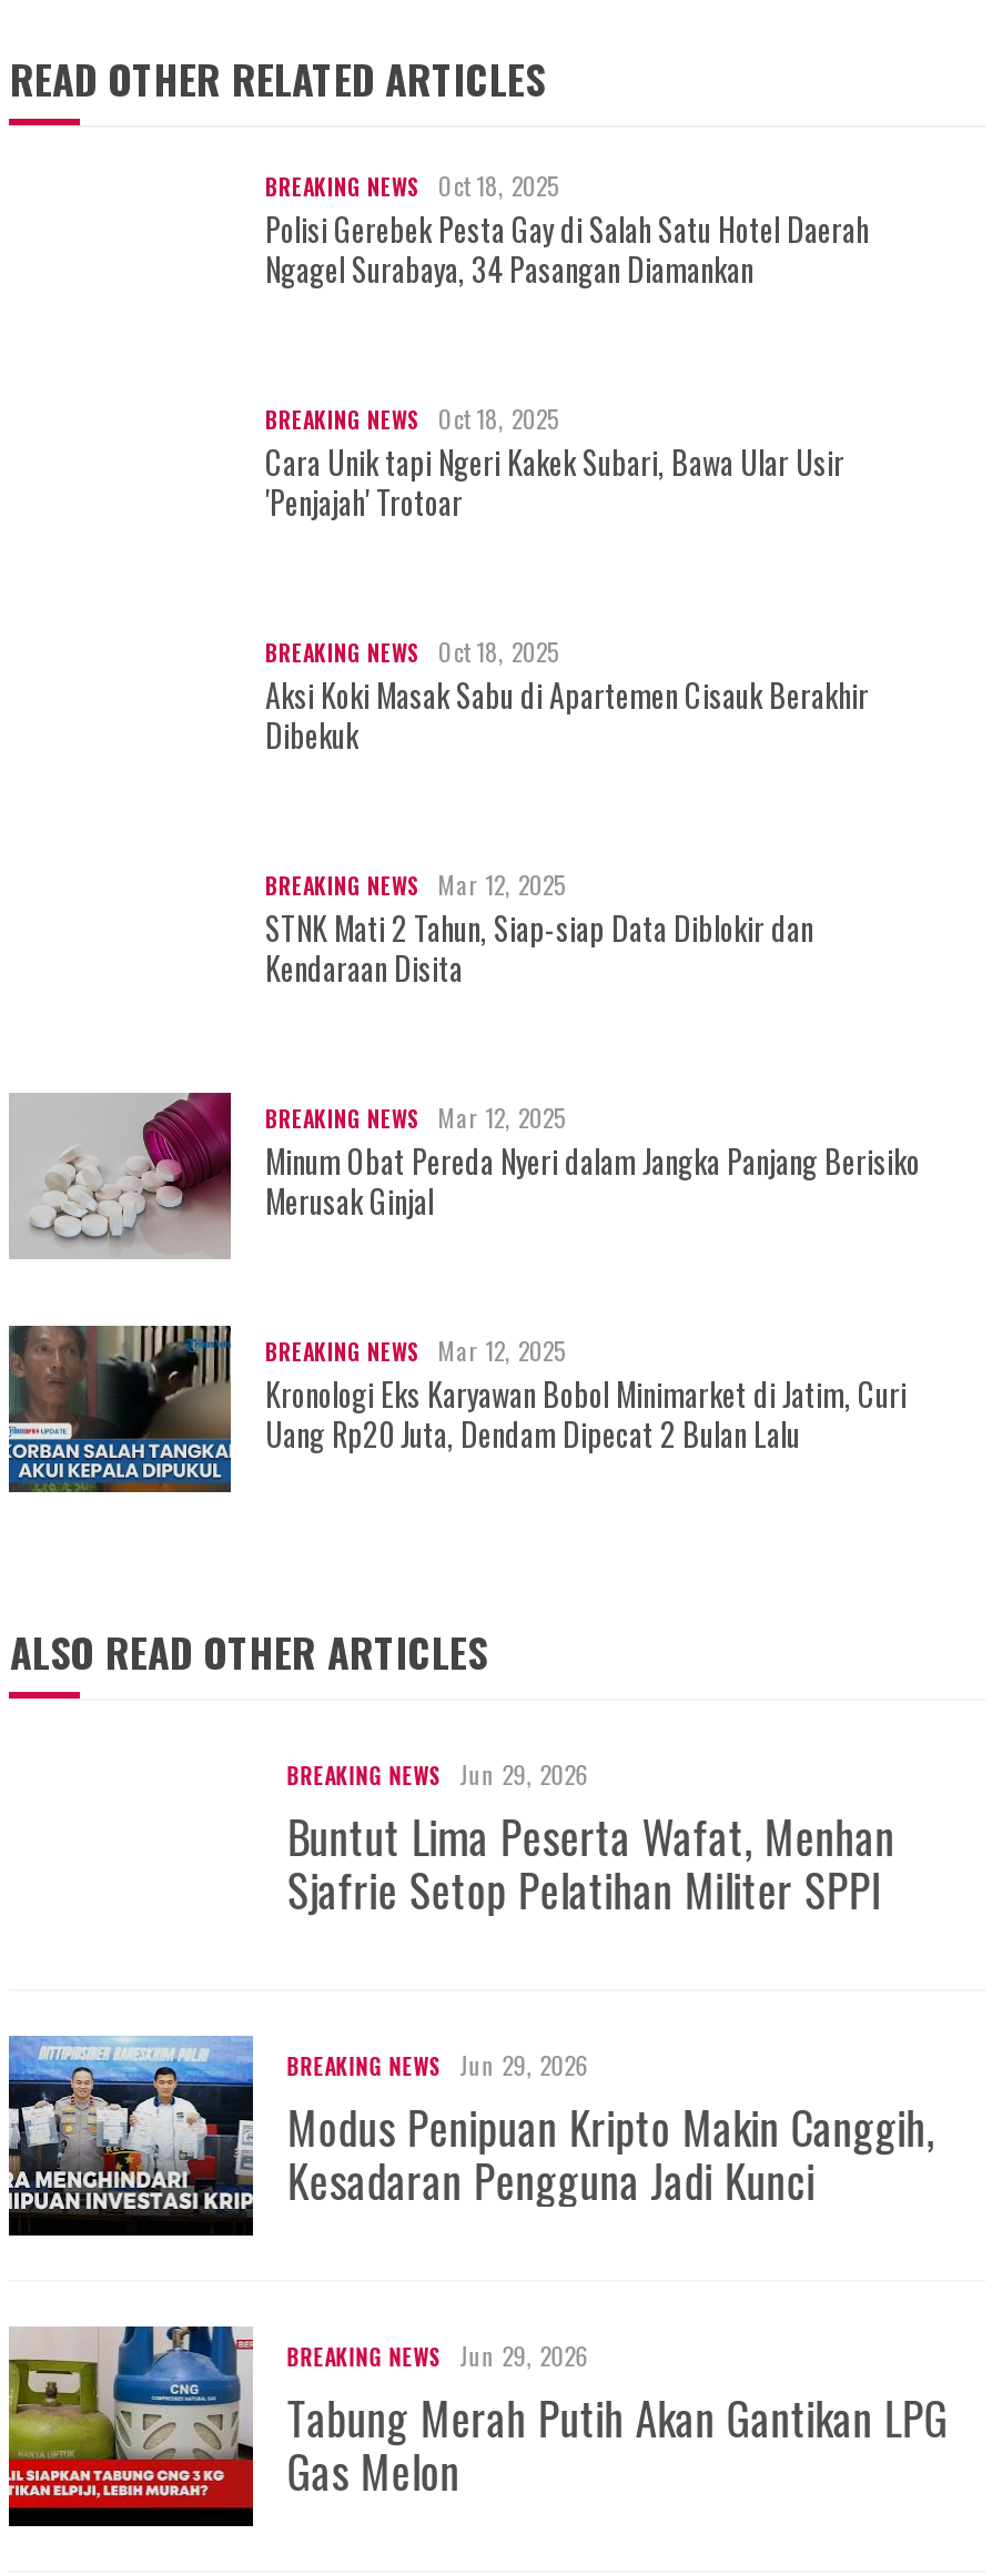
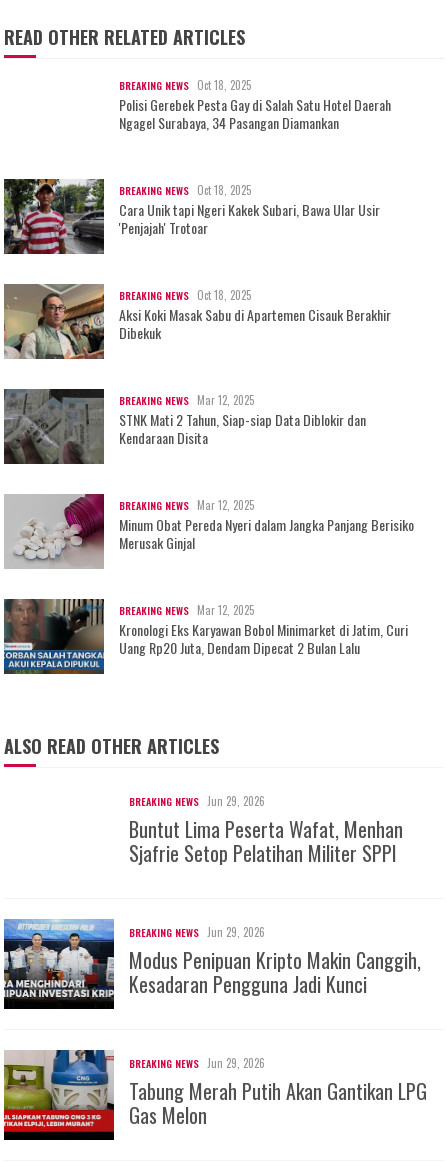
none -> [3,178,105,255] [image]
none -> [3,283,105,360] [image]
none -> [3,388,105,465] [image]

